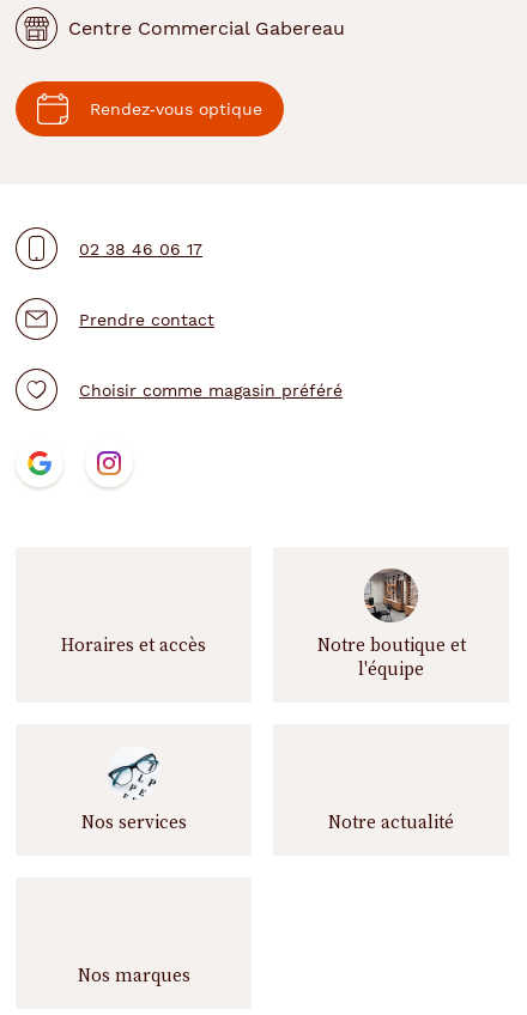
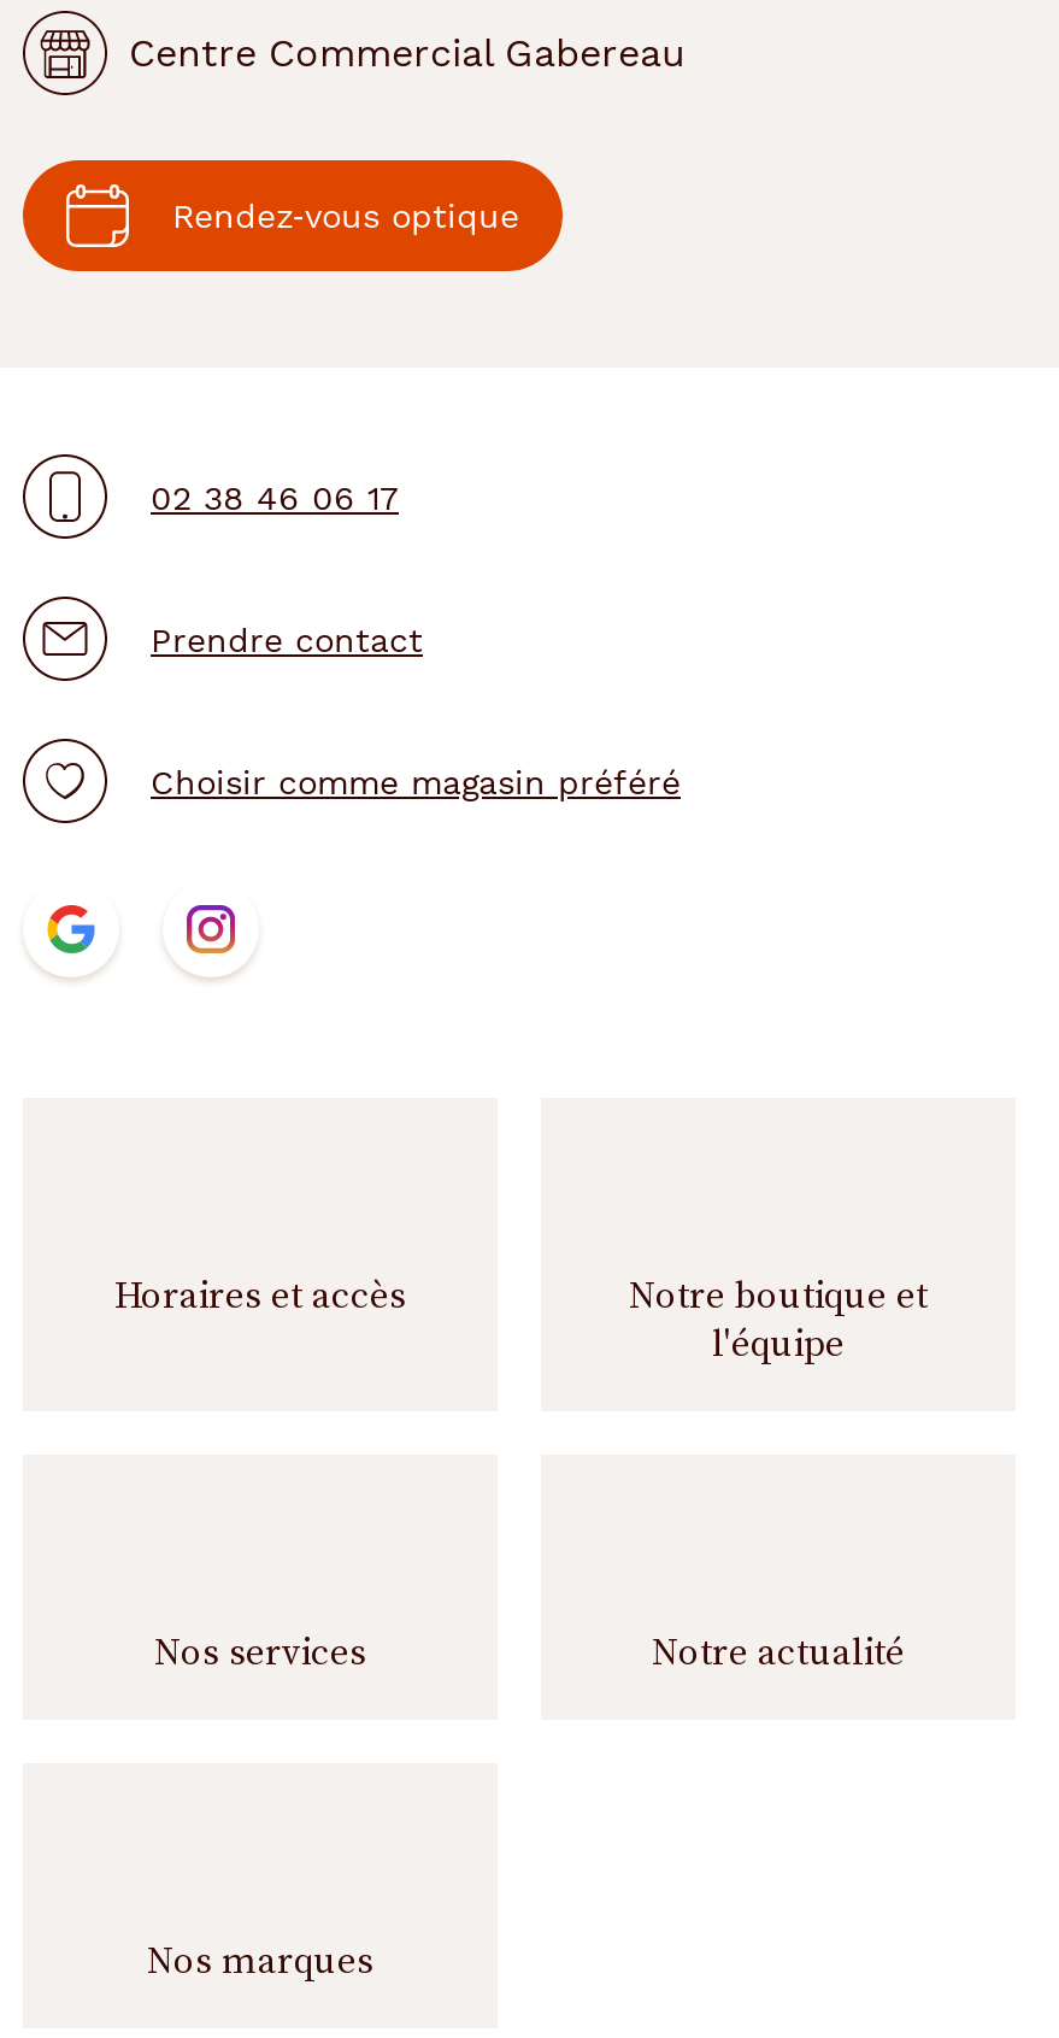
[364,567,419,624] [image] -> none
[107,753,159,801] [image] -> none

